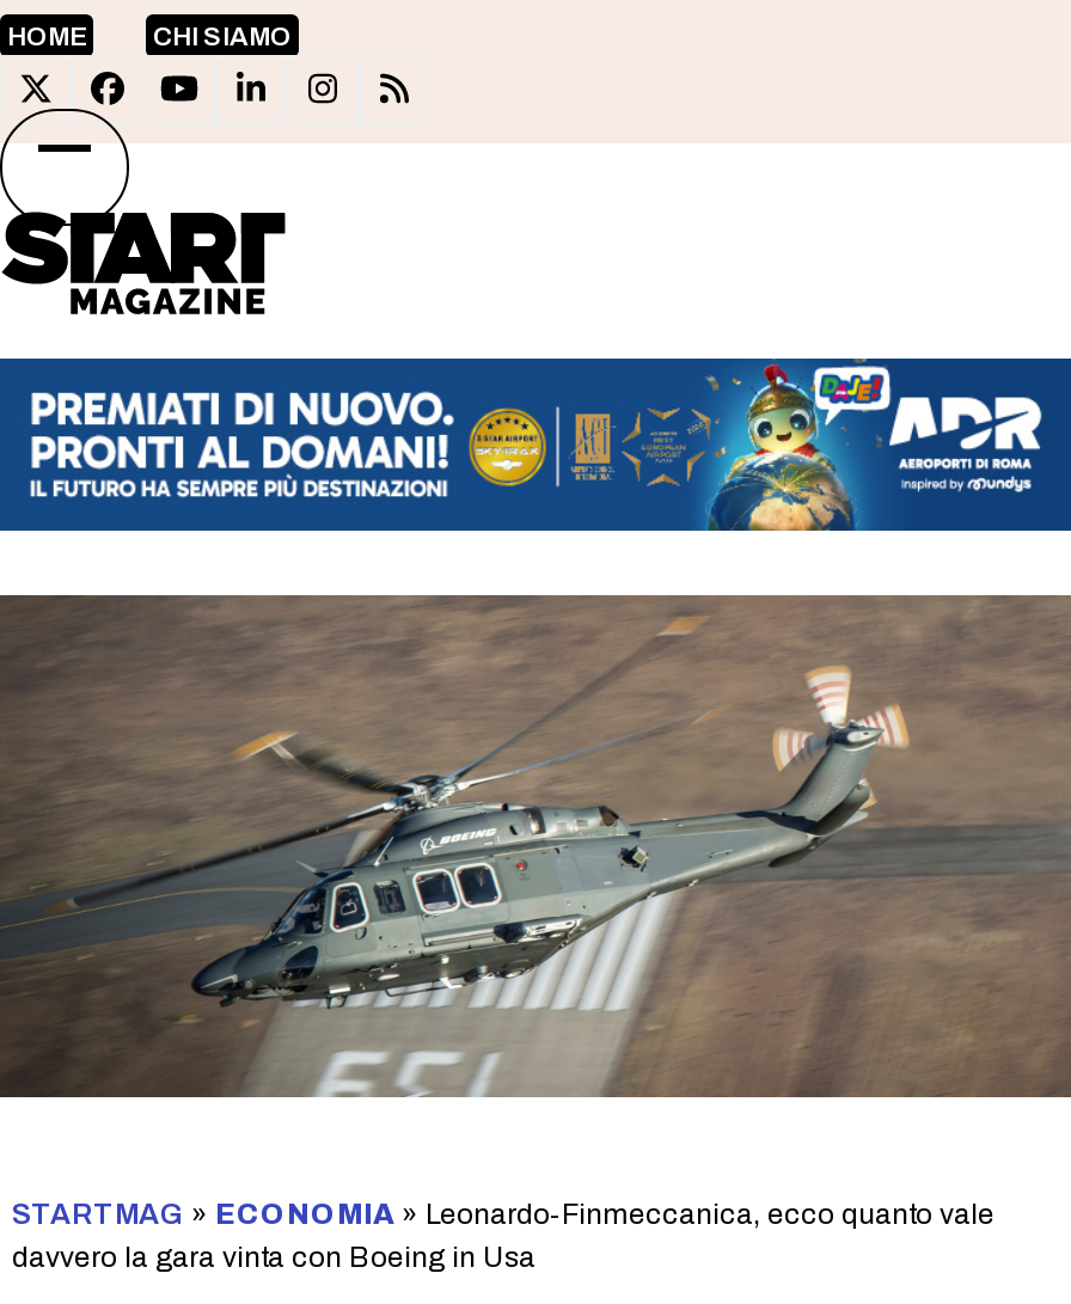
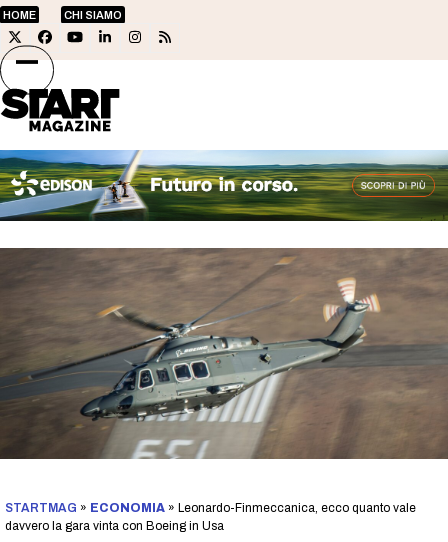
[7,356,1064,533] [image] -> [3,149,445,222] [image]

